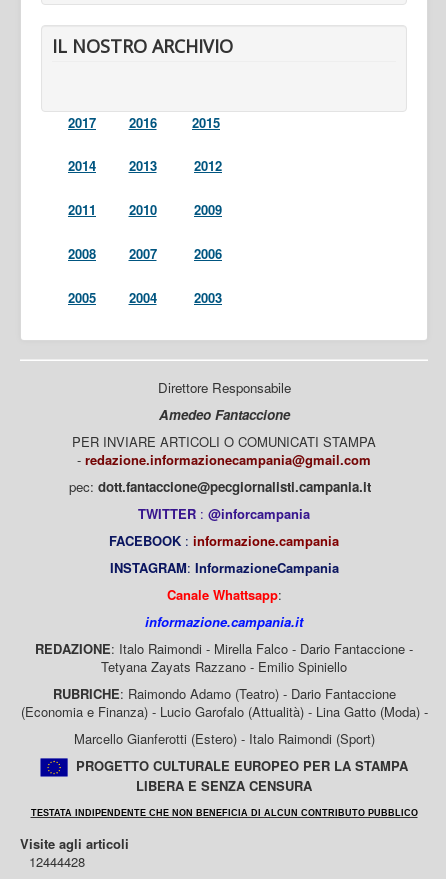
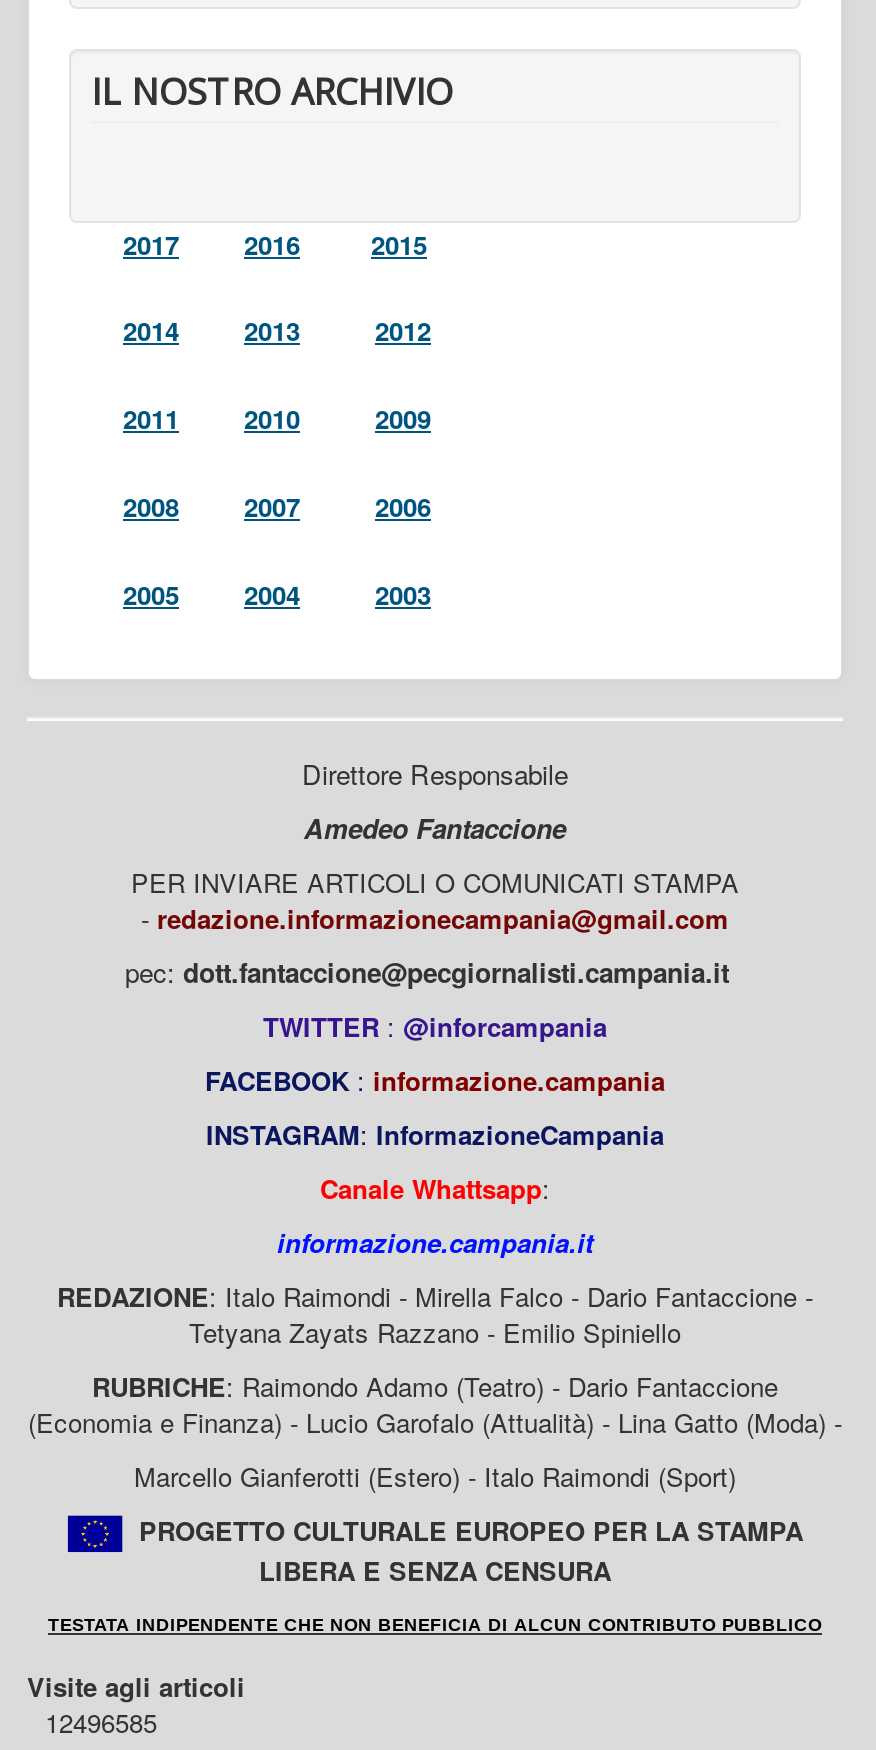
[29,851,85,870] 12444428 -> [45,1702,157,1740] 12496585

